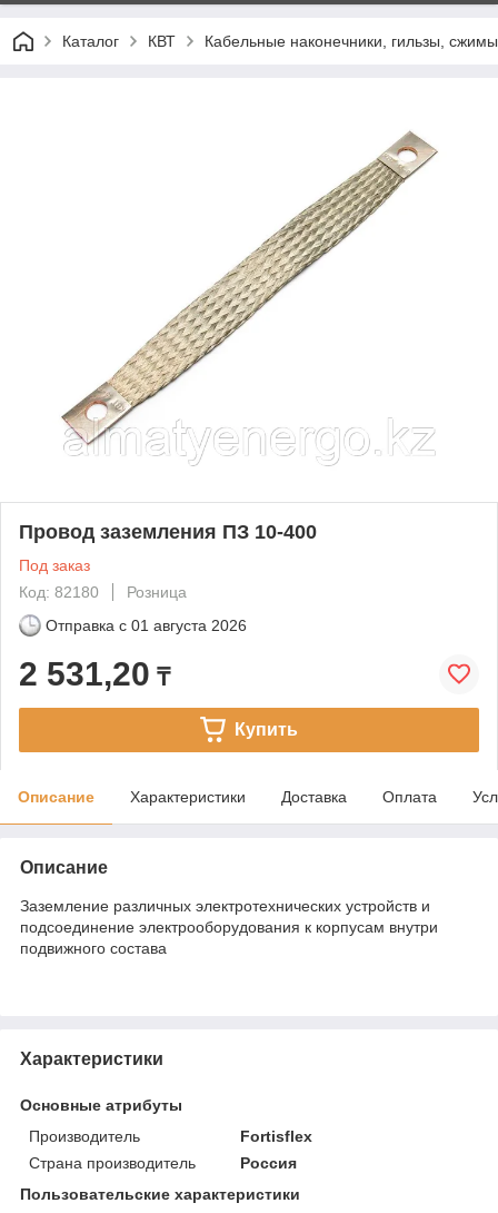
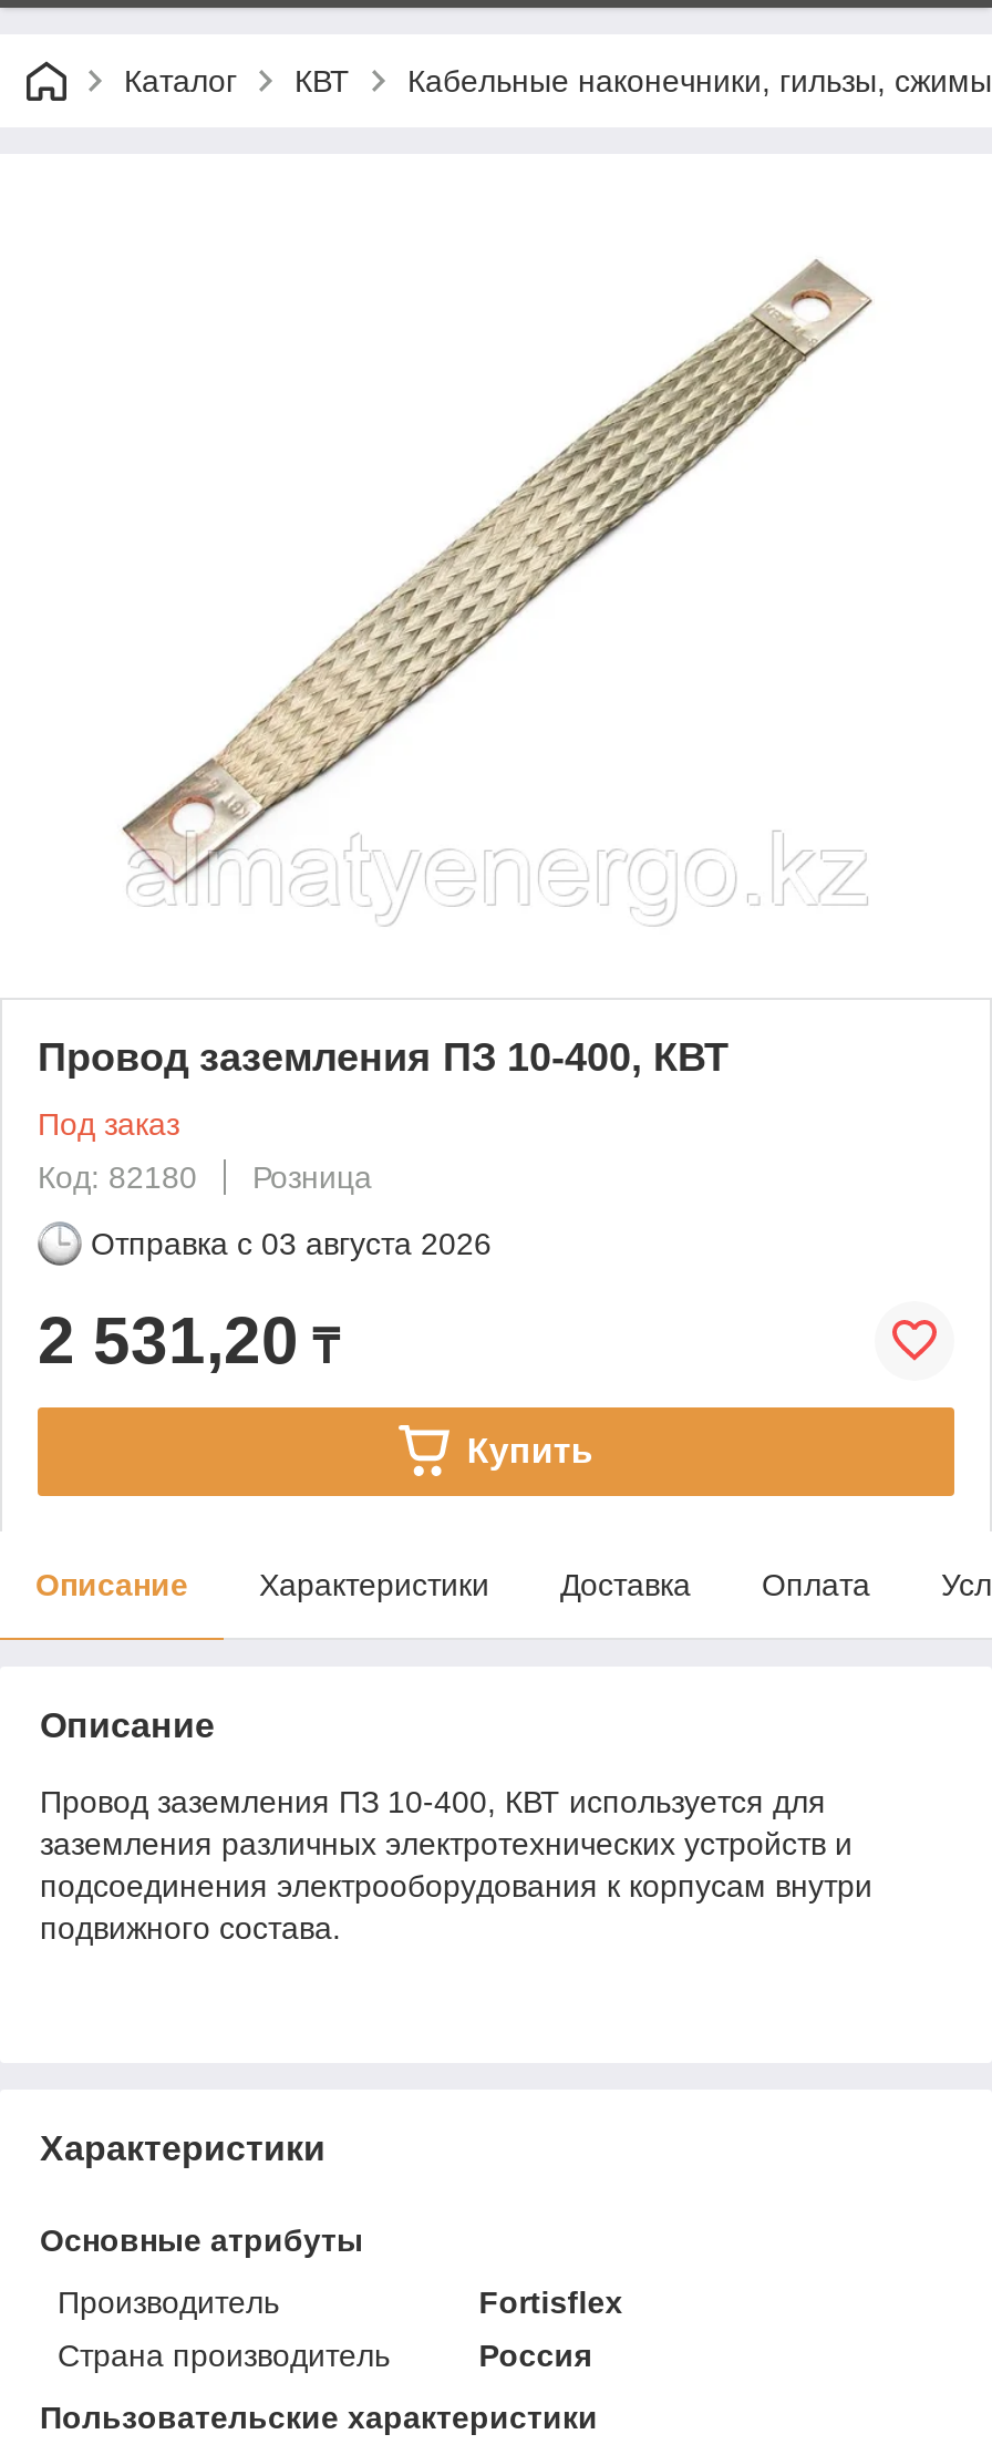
[19,521,317,543] Провод заземления ПЗ 10-400 -> [38,1035,728,1079] Провод заземления ПЗ 10-400, КВТ
[46,616,247,634] Отправка с 01 августа 2026 -> [91,1225,492,1261] Отправка с 03 августа 2026
[20,897,438,957] Заземление различных электротехнических устройств и | подсоединение электрооборудования к корпусам внутри | подвижного состава -> [40,1784,872,1945] Провод заземления ПЗ 10-400, КВТ используется для | заземления различных электротехнических устройств и | подсоединения электрооборудования к корпусам внутри | подвижного состава.

